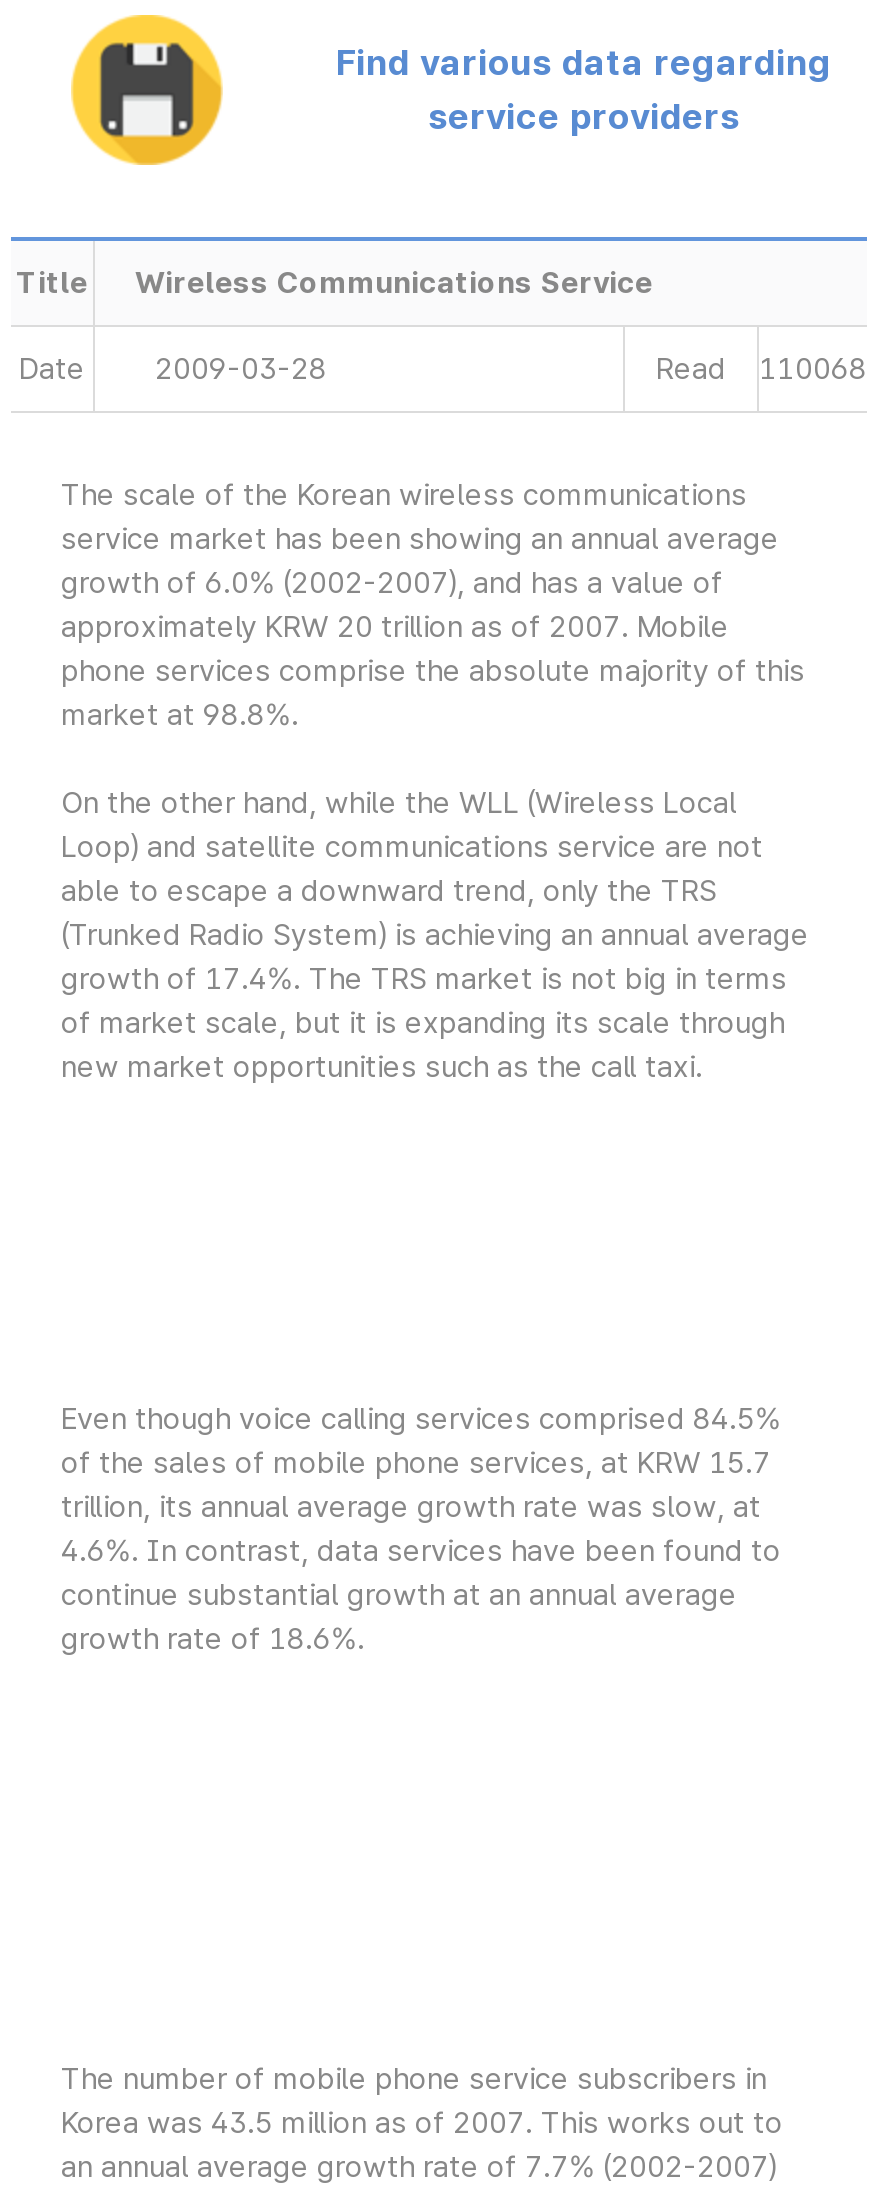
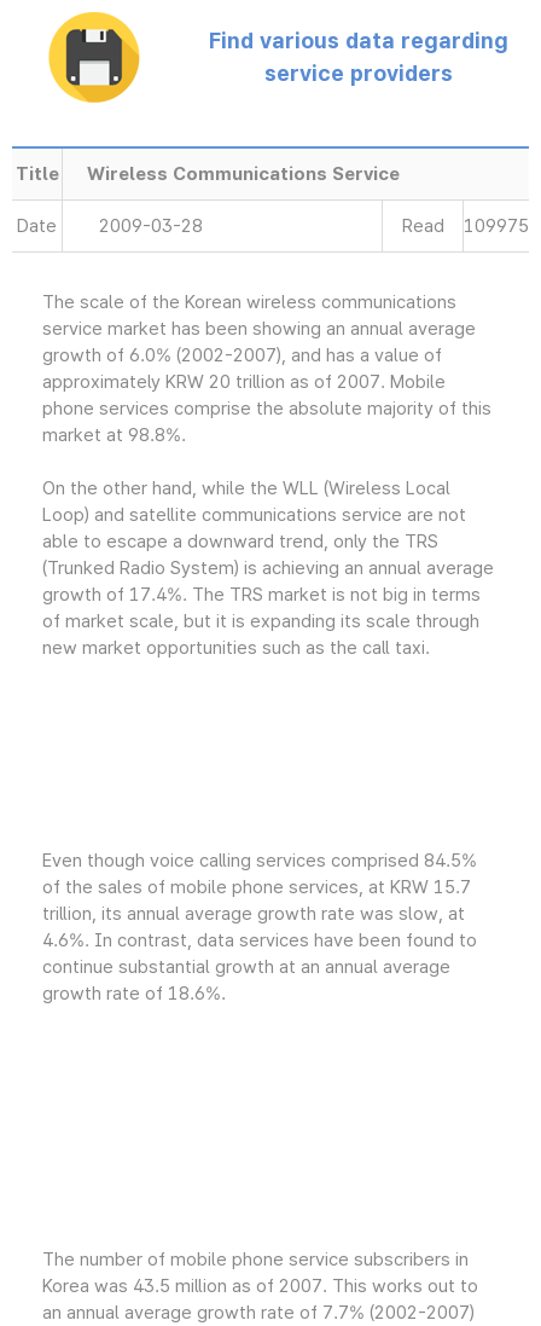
[656,351,867,387] Read 110068 -> [402,215,529,237] Read 109975

